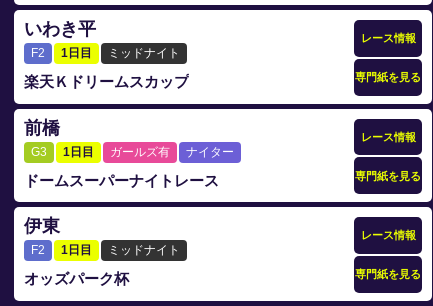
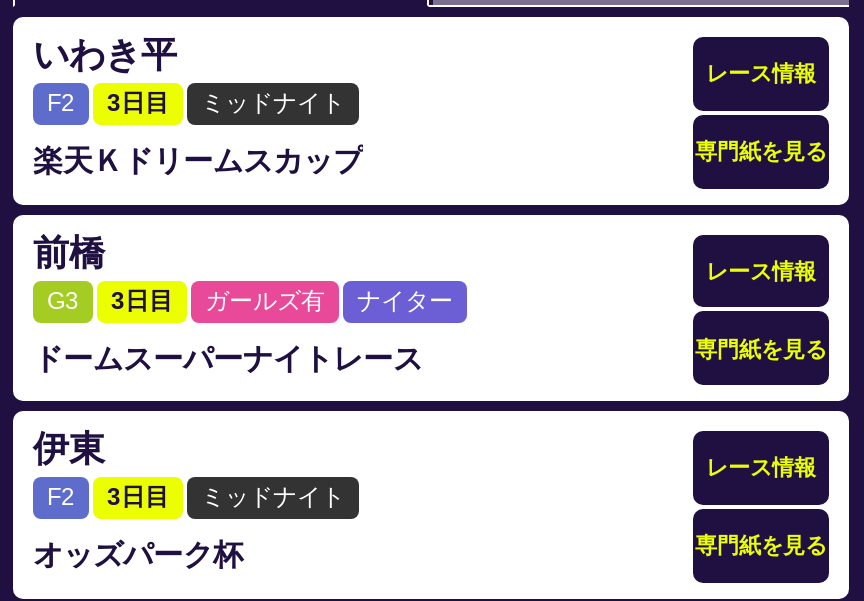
[31,46,180,60] F2 1日目 ミッドナイト -> [47,89,345,117] F2 3日目 ミッドナイト
[31,144,234,158] G3 1日目 ガールズ有 ナイター -> [47,286,453,314] G3 3日目 ガールズ有 ナイター
[31,243,180,257] F2 1日目 ミッドナイト -> [47,483,345,511] F2 3日目 ミッドナイト

